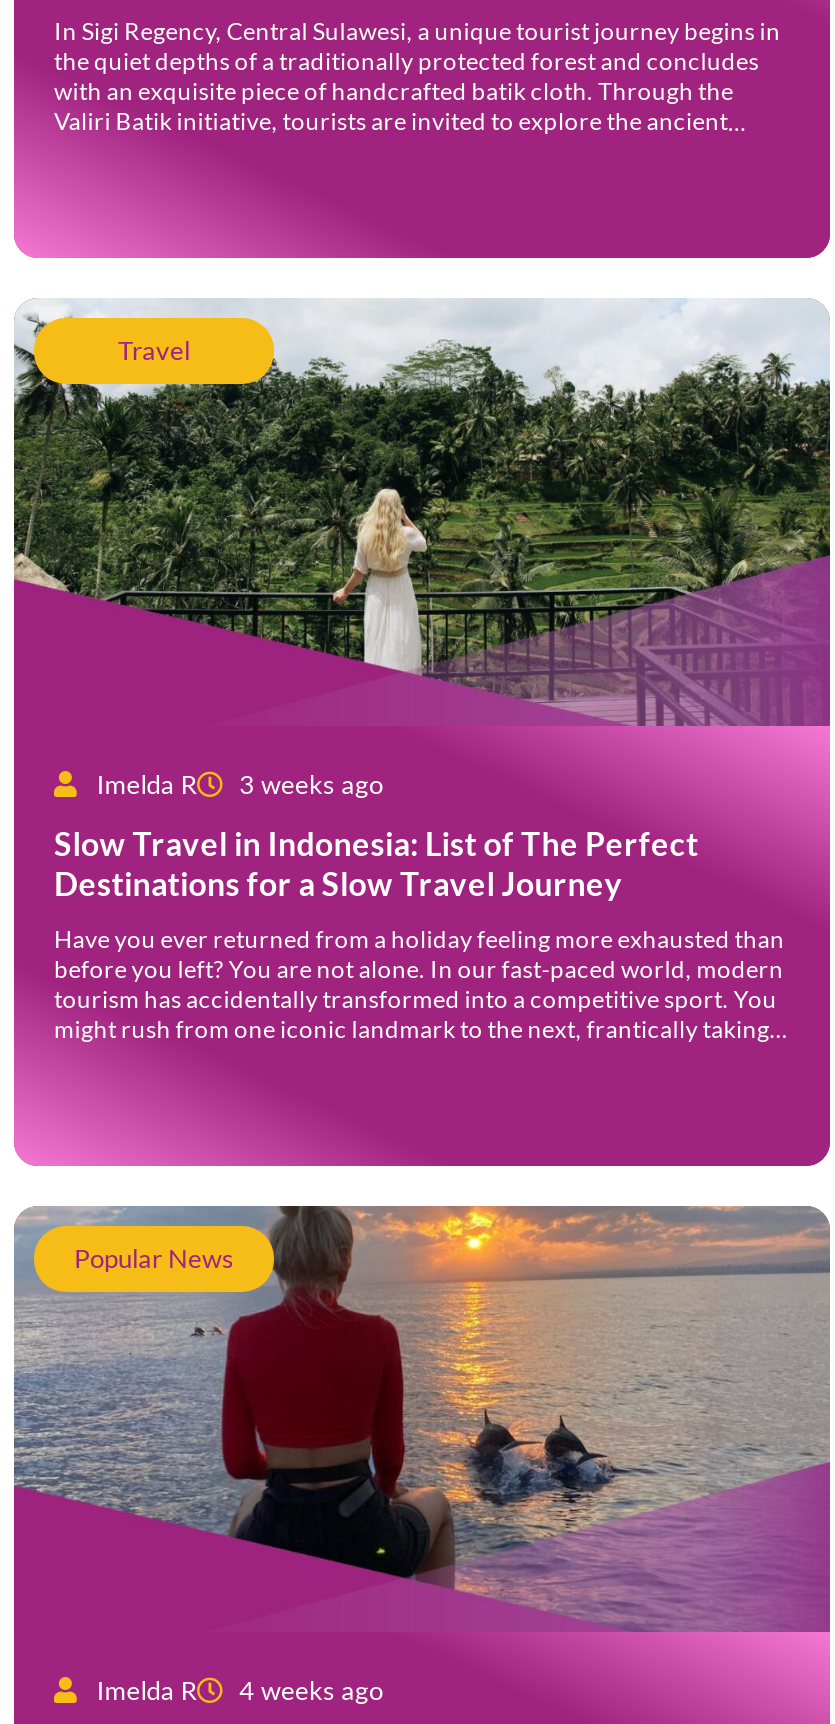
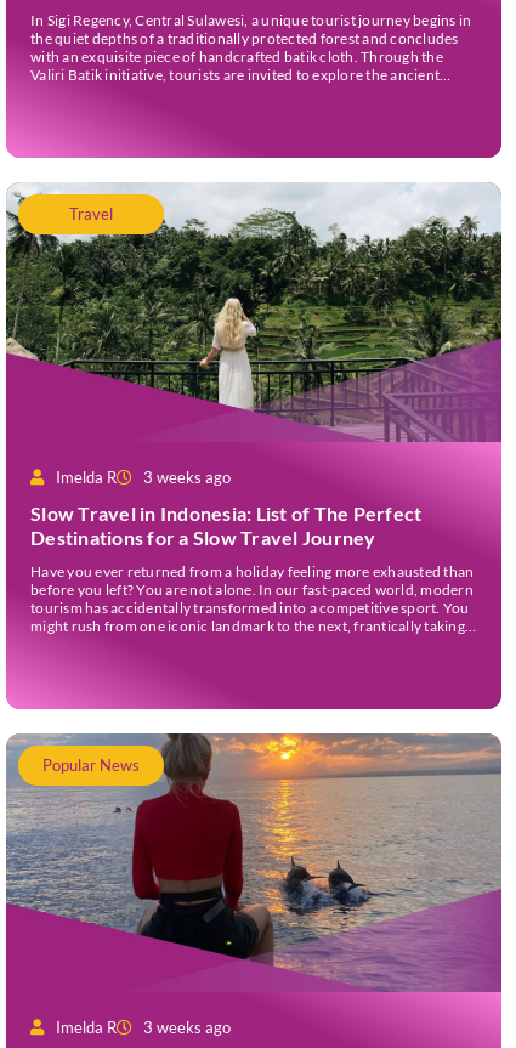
[96,1675,383,1707] Imelda R 4 weeks ago -> [56,1018,230,1037] Imelda R 3 weeks ago

